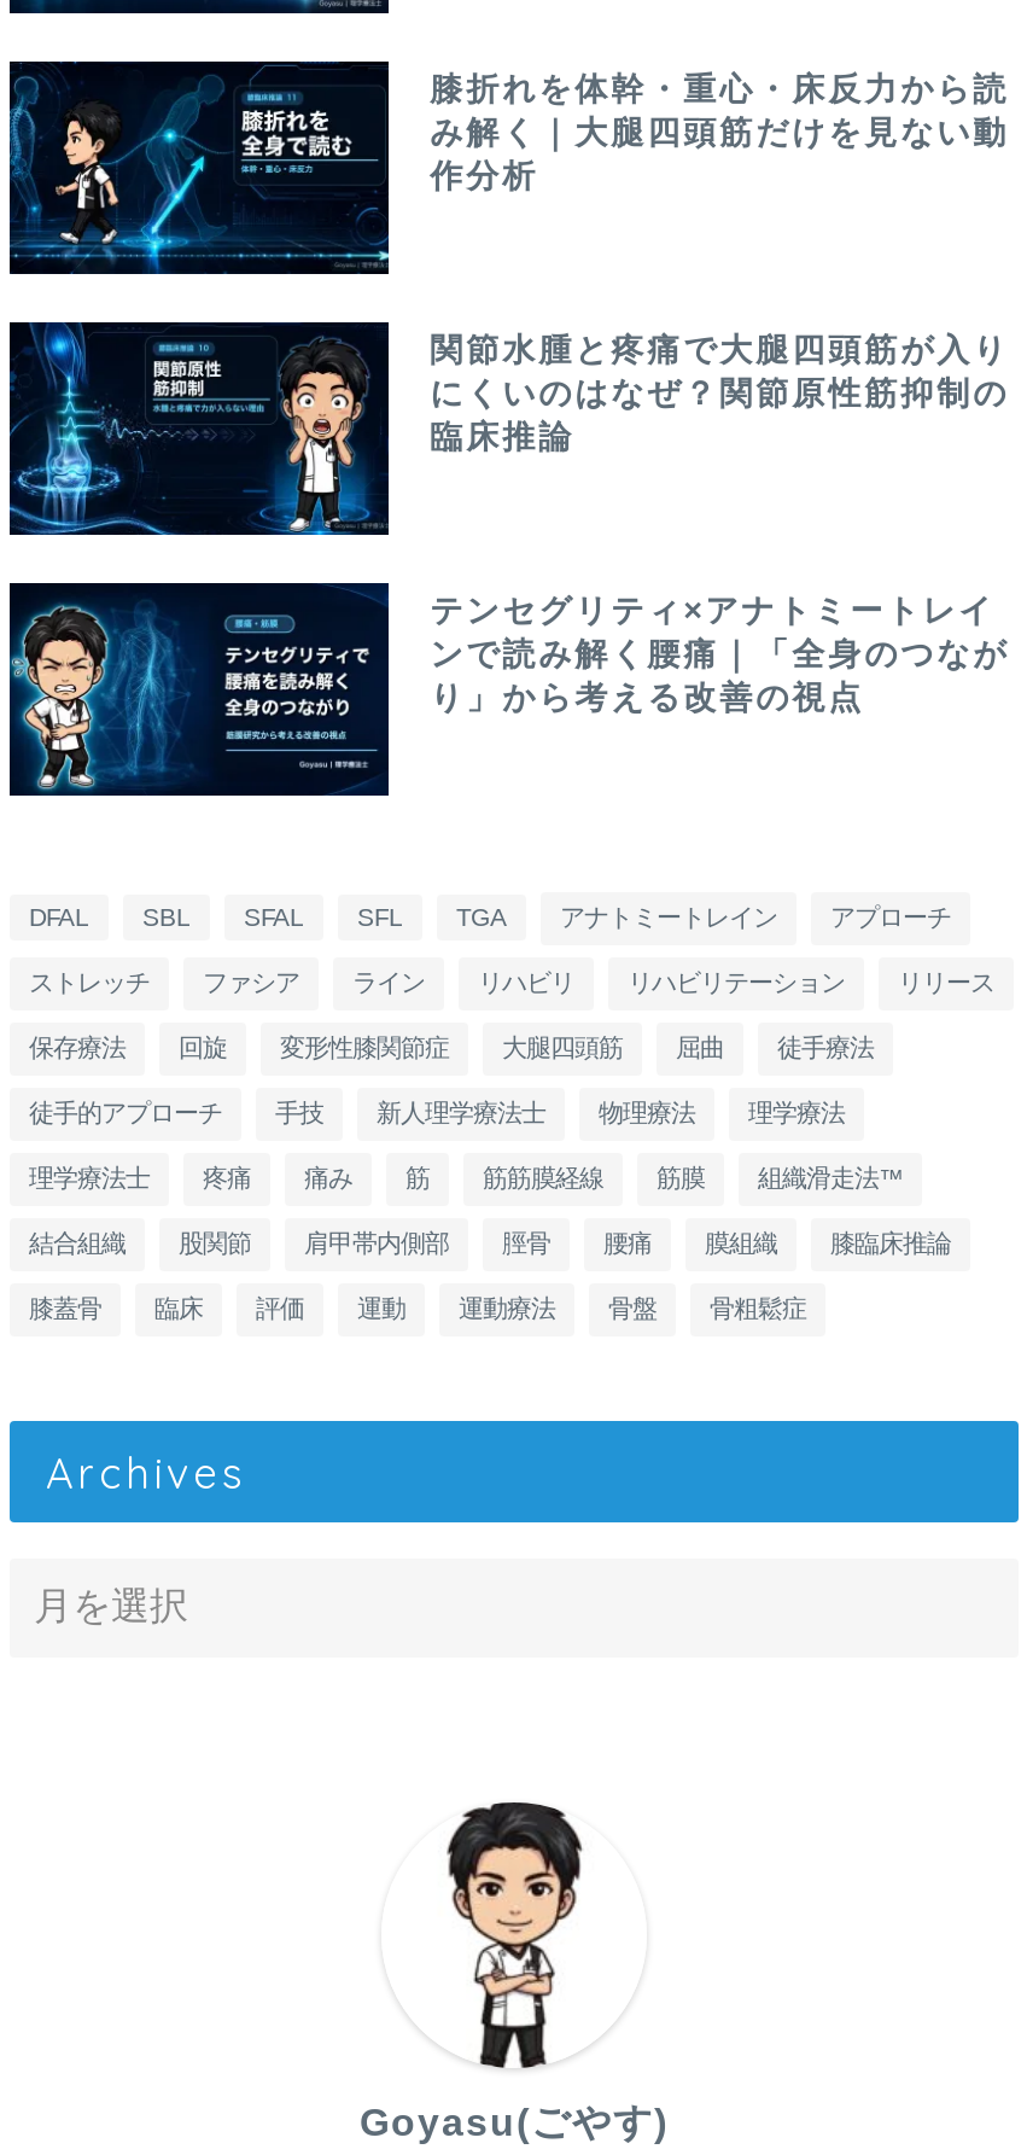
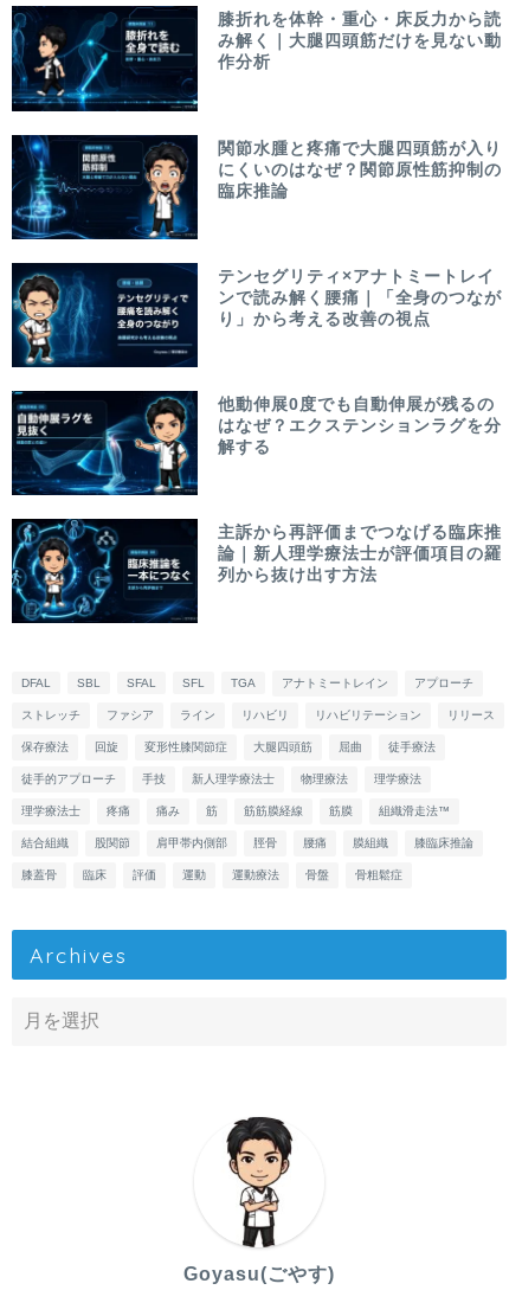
none -> [12,390,502,496] [image] | 他動伸展0度でも自動伸展が残るの | はなぜ？エクステンションラグを分 | 解する
none -> [12,518,502,624] [image] | 主訴から再評価までつなげる臨床推 | 論｜新人理学療法士が評価項目の羅 | 列から抜け出す方法

